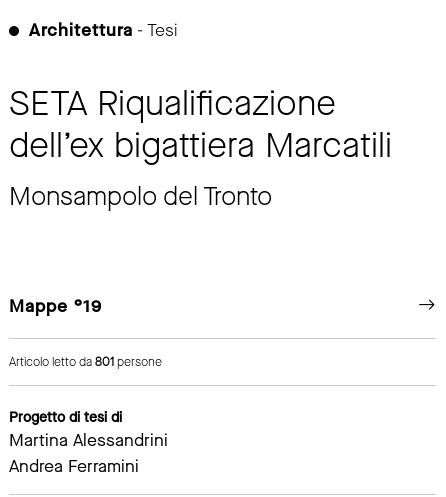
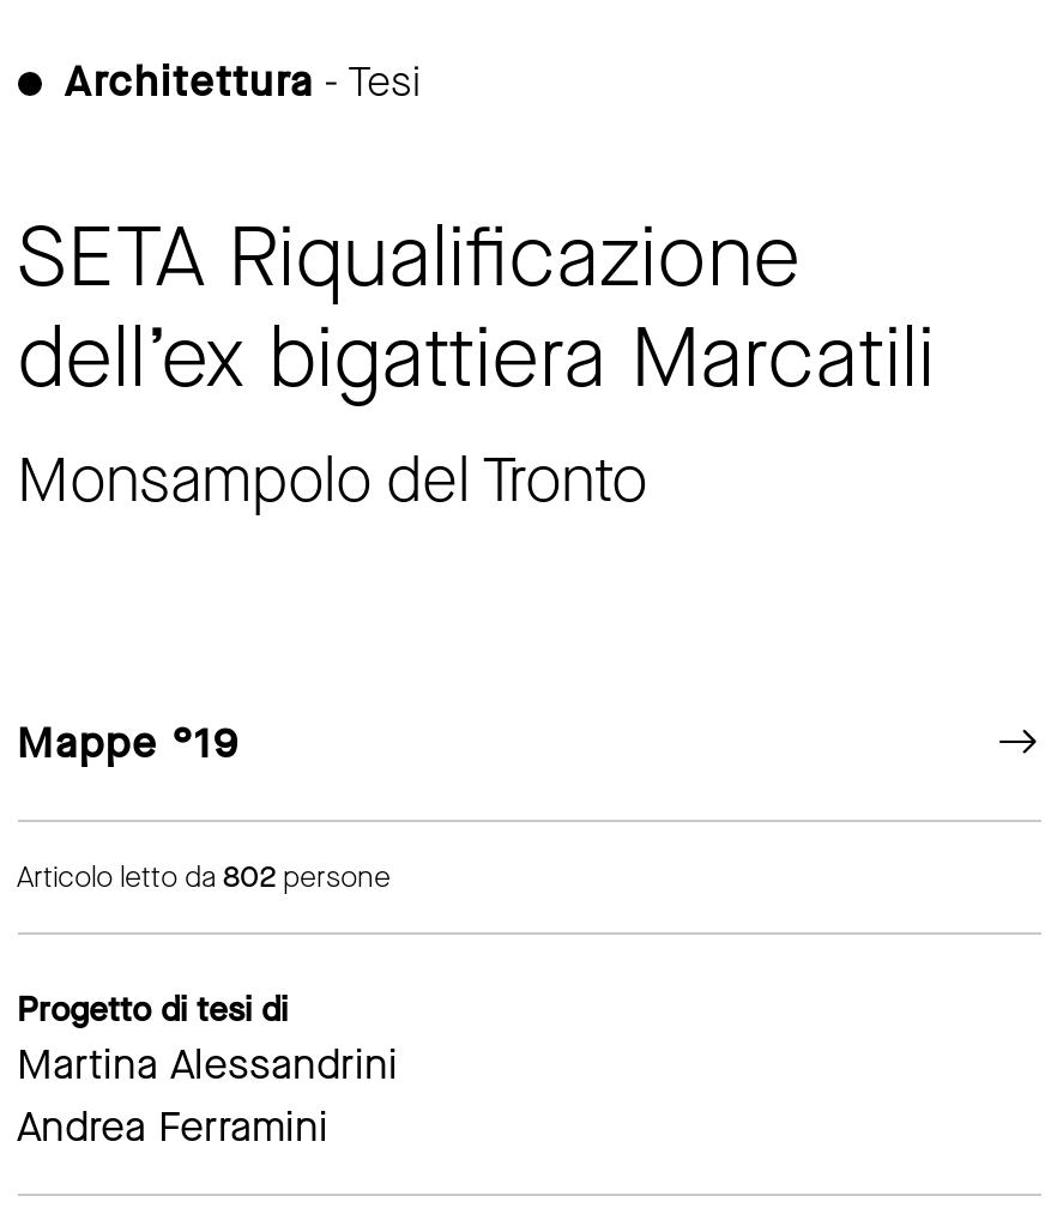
[8,354,161,370] Articolo letto da 801 persone -> [17,858,391,897] Articolo letto da 802 persone

